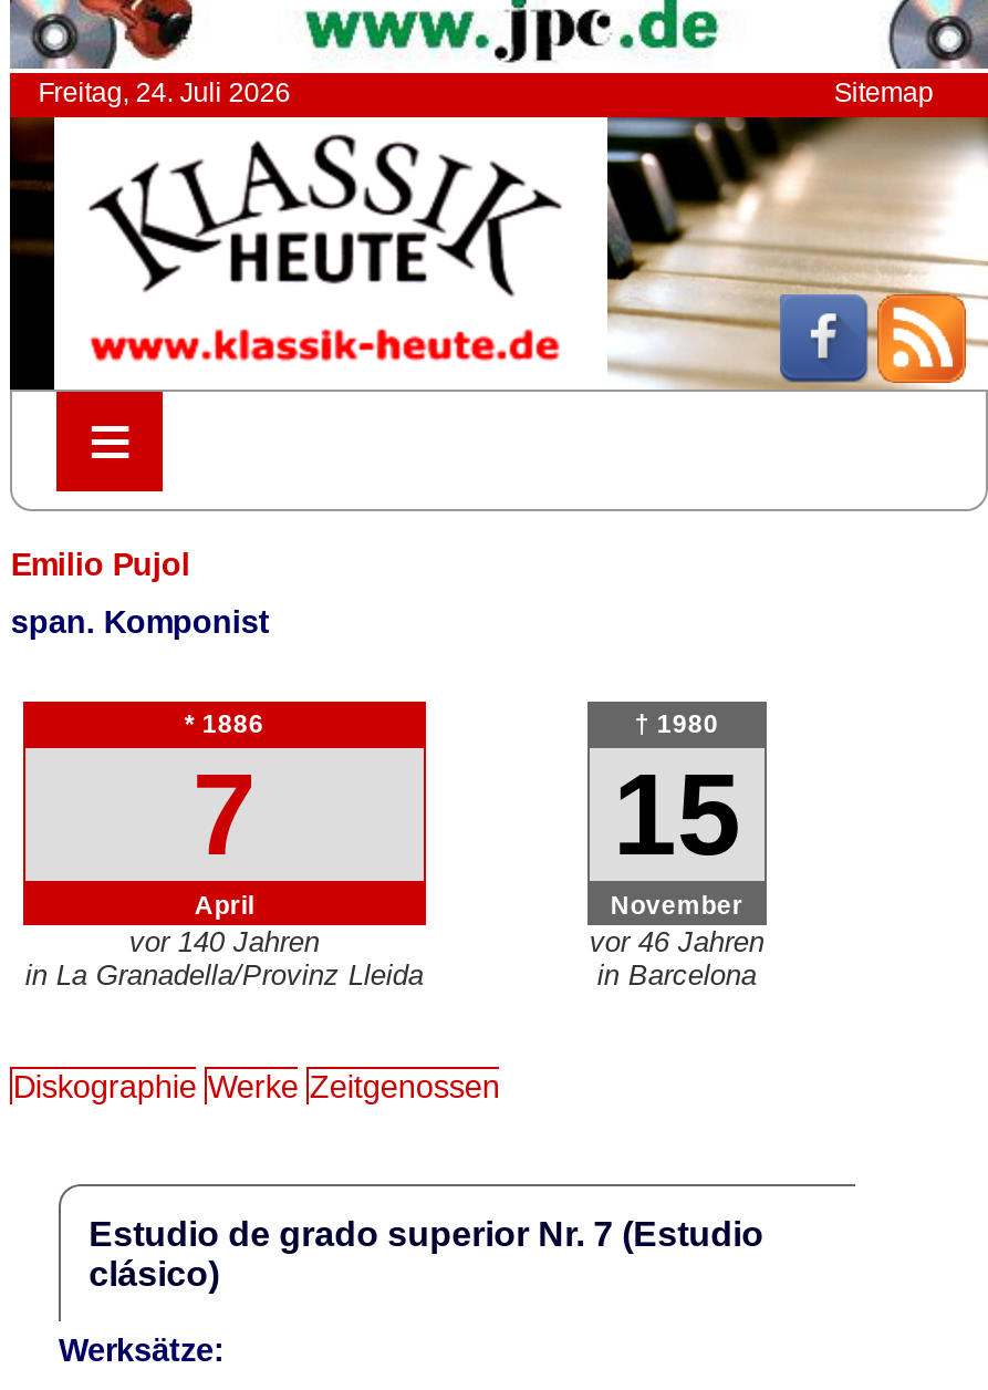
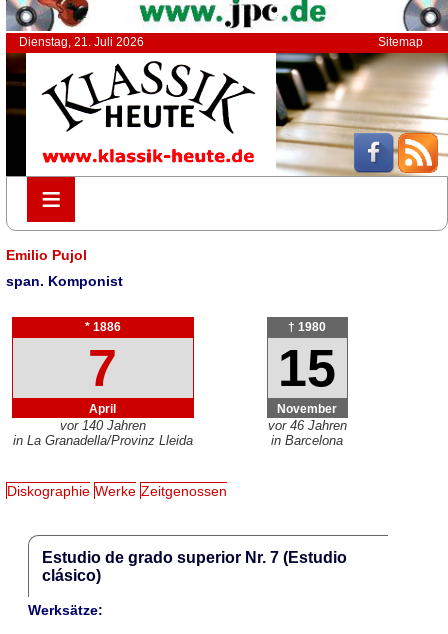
[38,78,290,109] Freitag, 24. Juli 2026 -> [19,35,144,49] Dienstag, 21. Juli 2026

